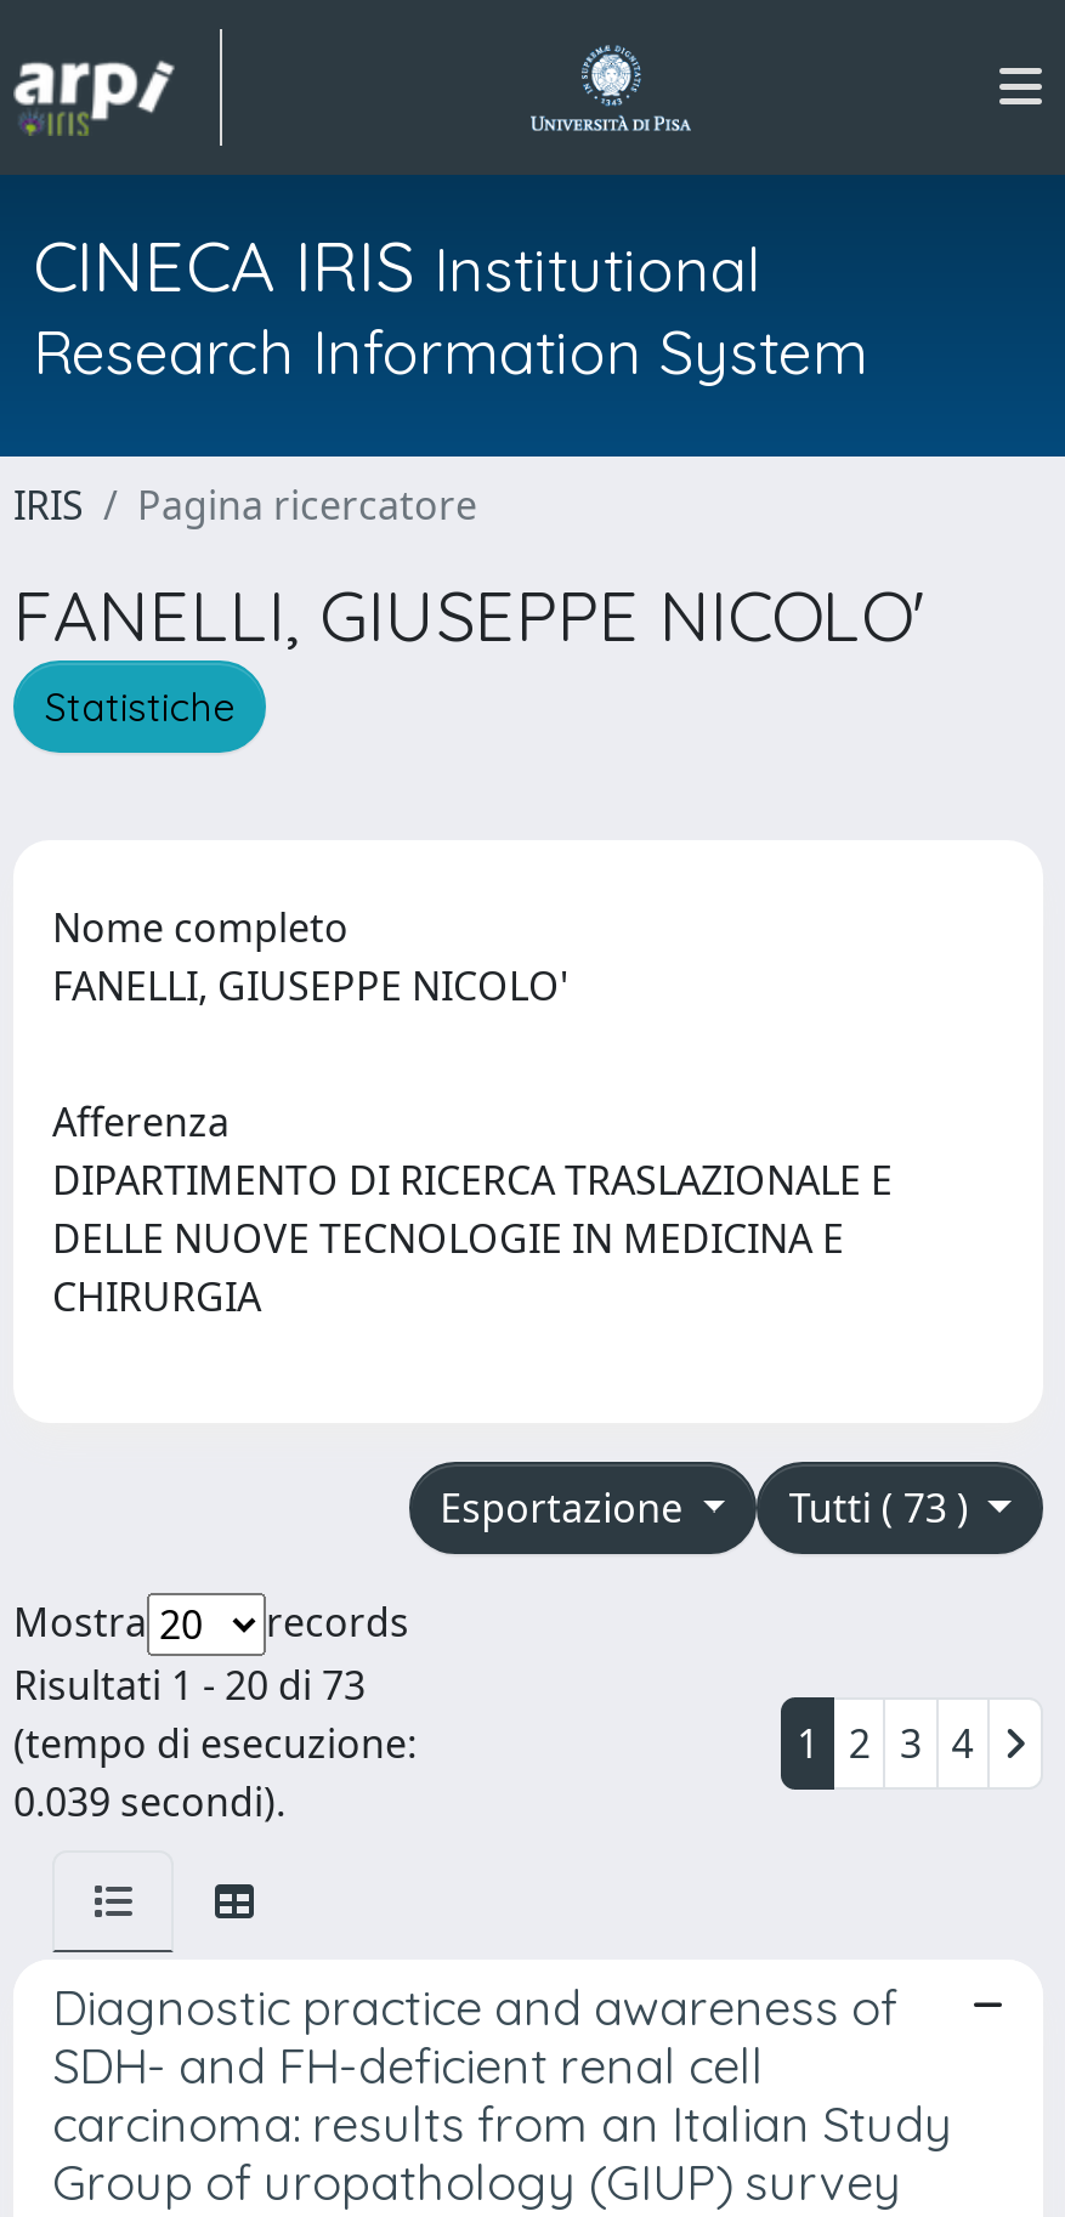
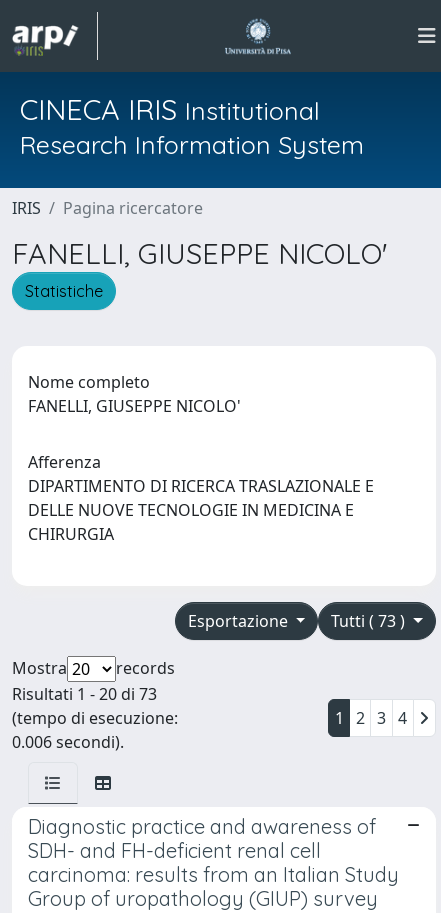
[13,1775,285,1828] 0.039 secondi). -> [12,731,124,753] 0.006 secondi).

